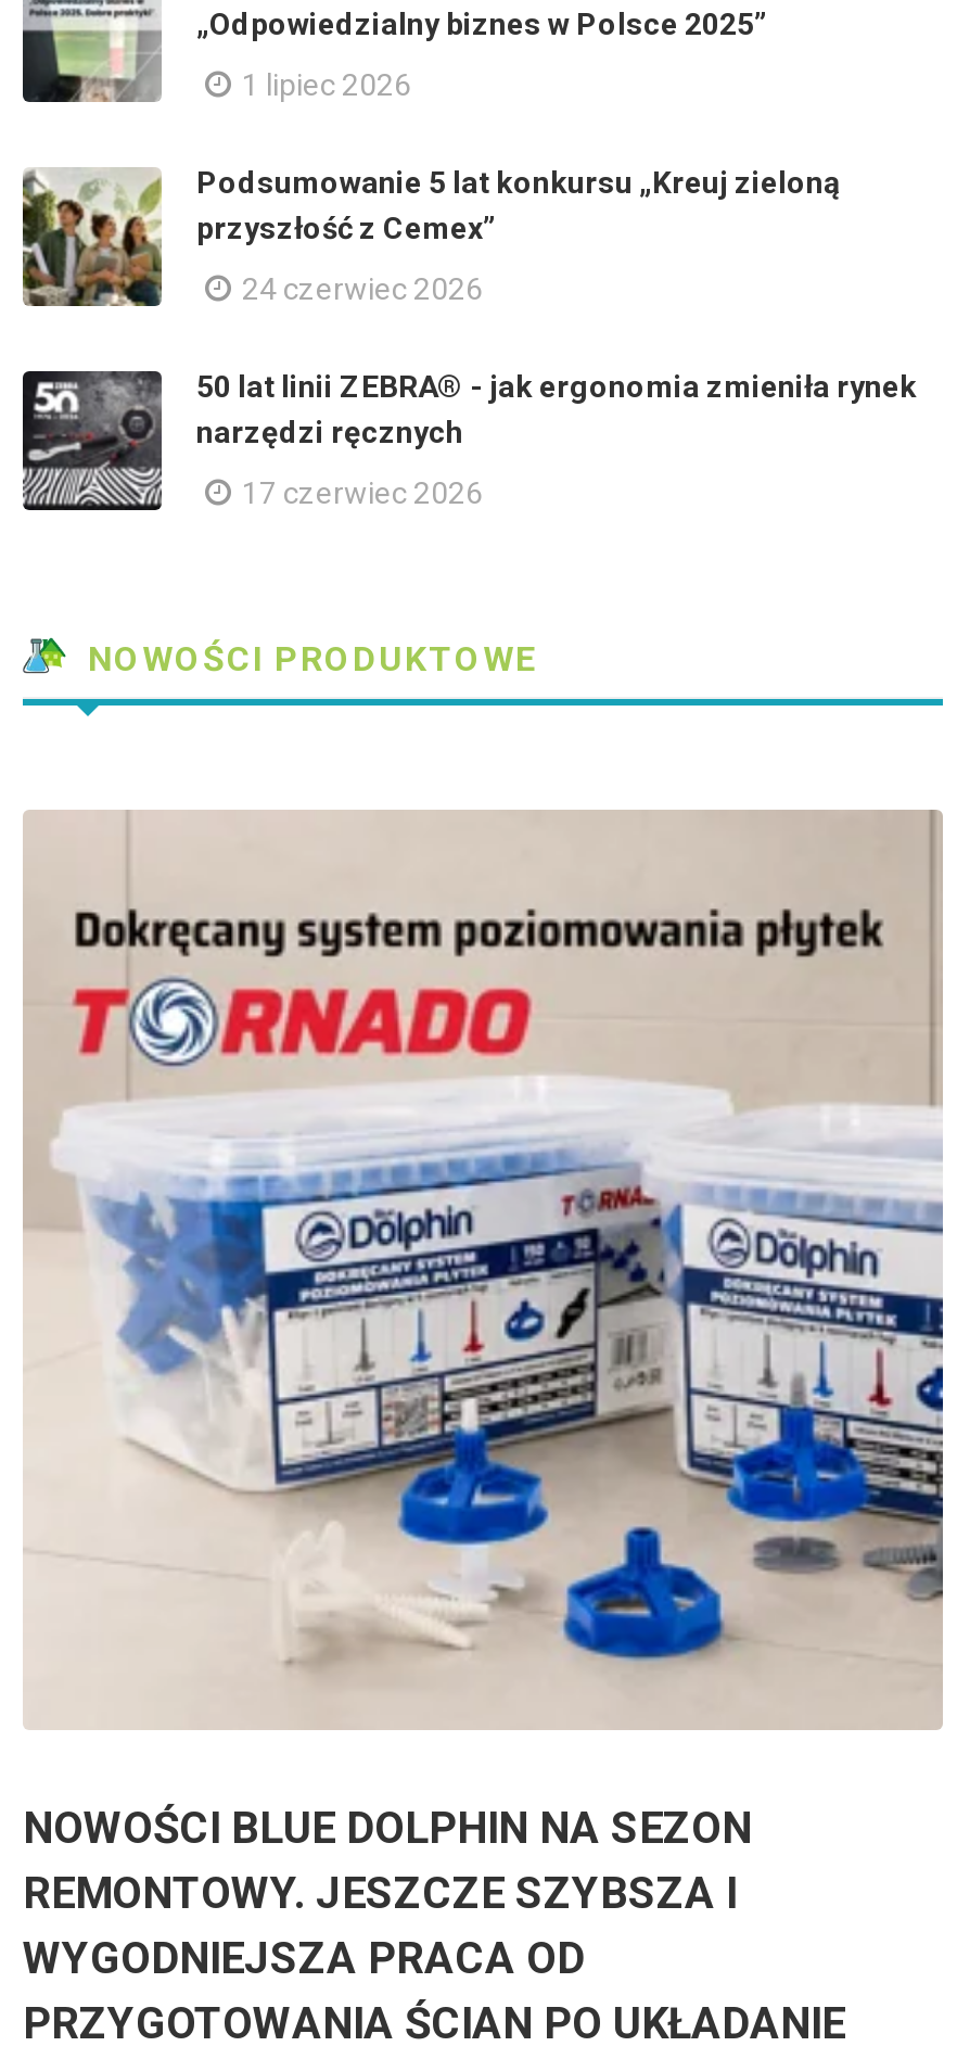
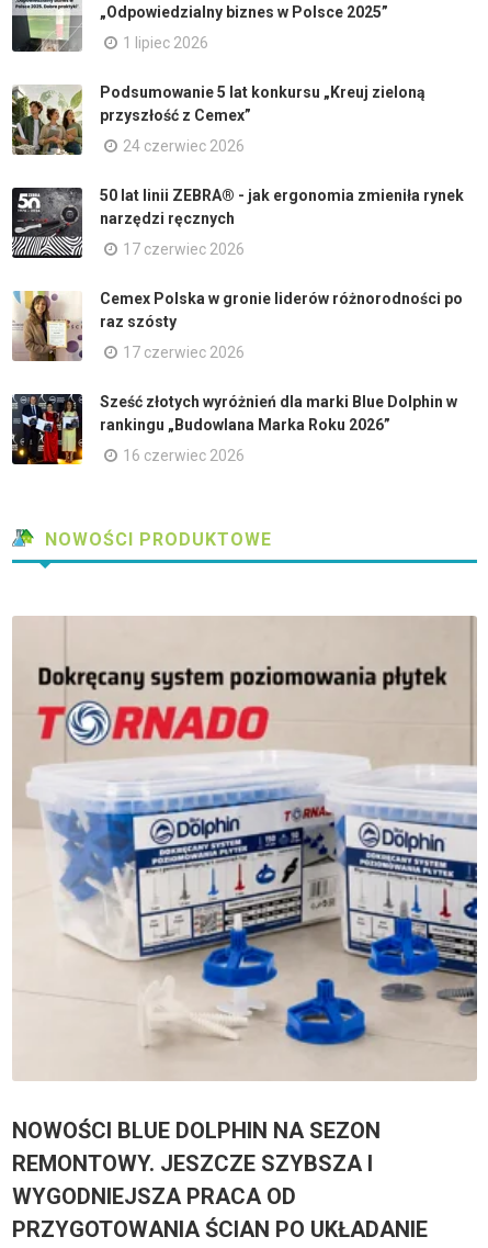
none -> [11,394,83,465] [image]
none -> [12,289,463,464] [image] | Cemex Polska w gronie liderów różnorodności po | raz szósty | 17 czerwiec 2026 | Sześć złotych wyróżnień dla marki Blue Dolphin w | rankingu „Budowlana Marka Roku 2026” | 16 czerwiec 2026

